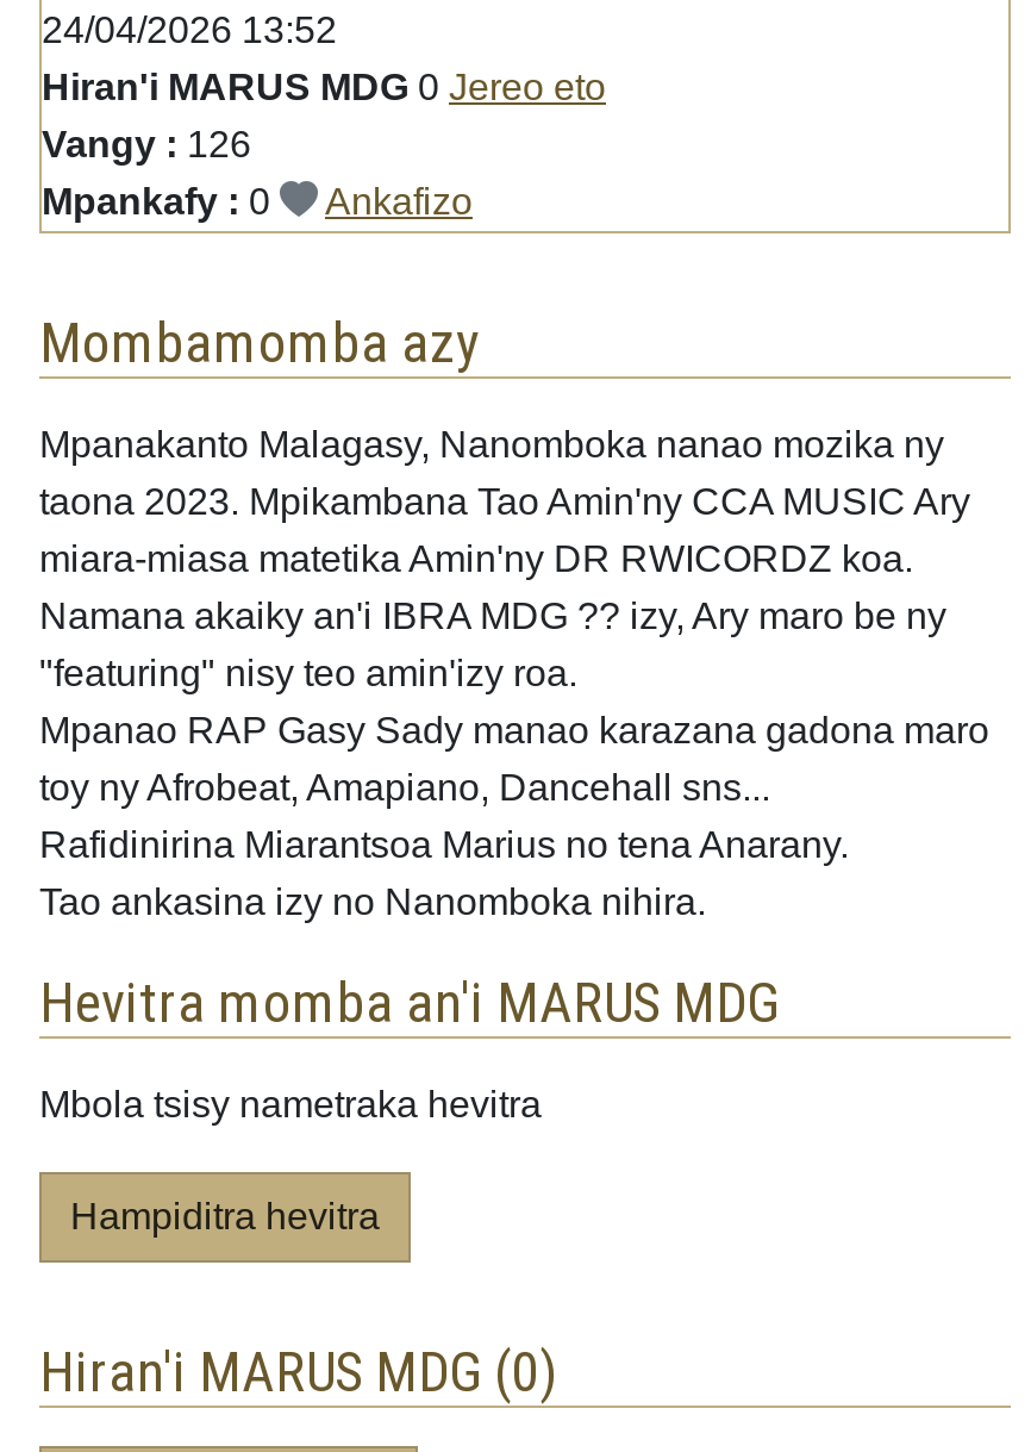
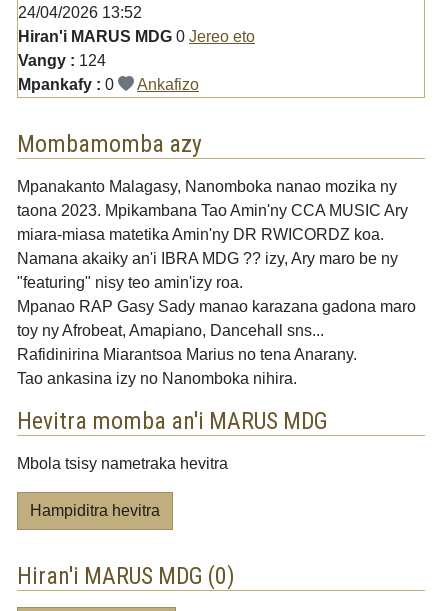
[42,124,251,164] Vangy : 126 -> [18,52,106,69] Vangy : 124

